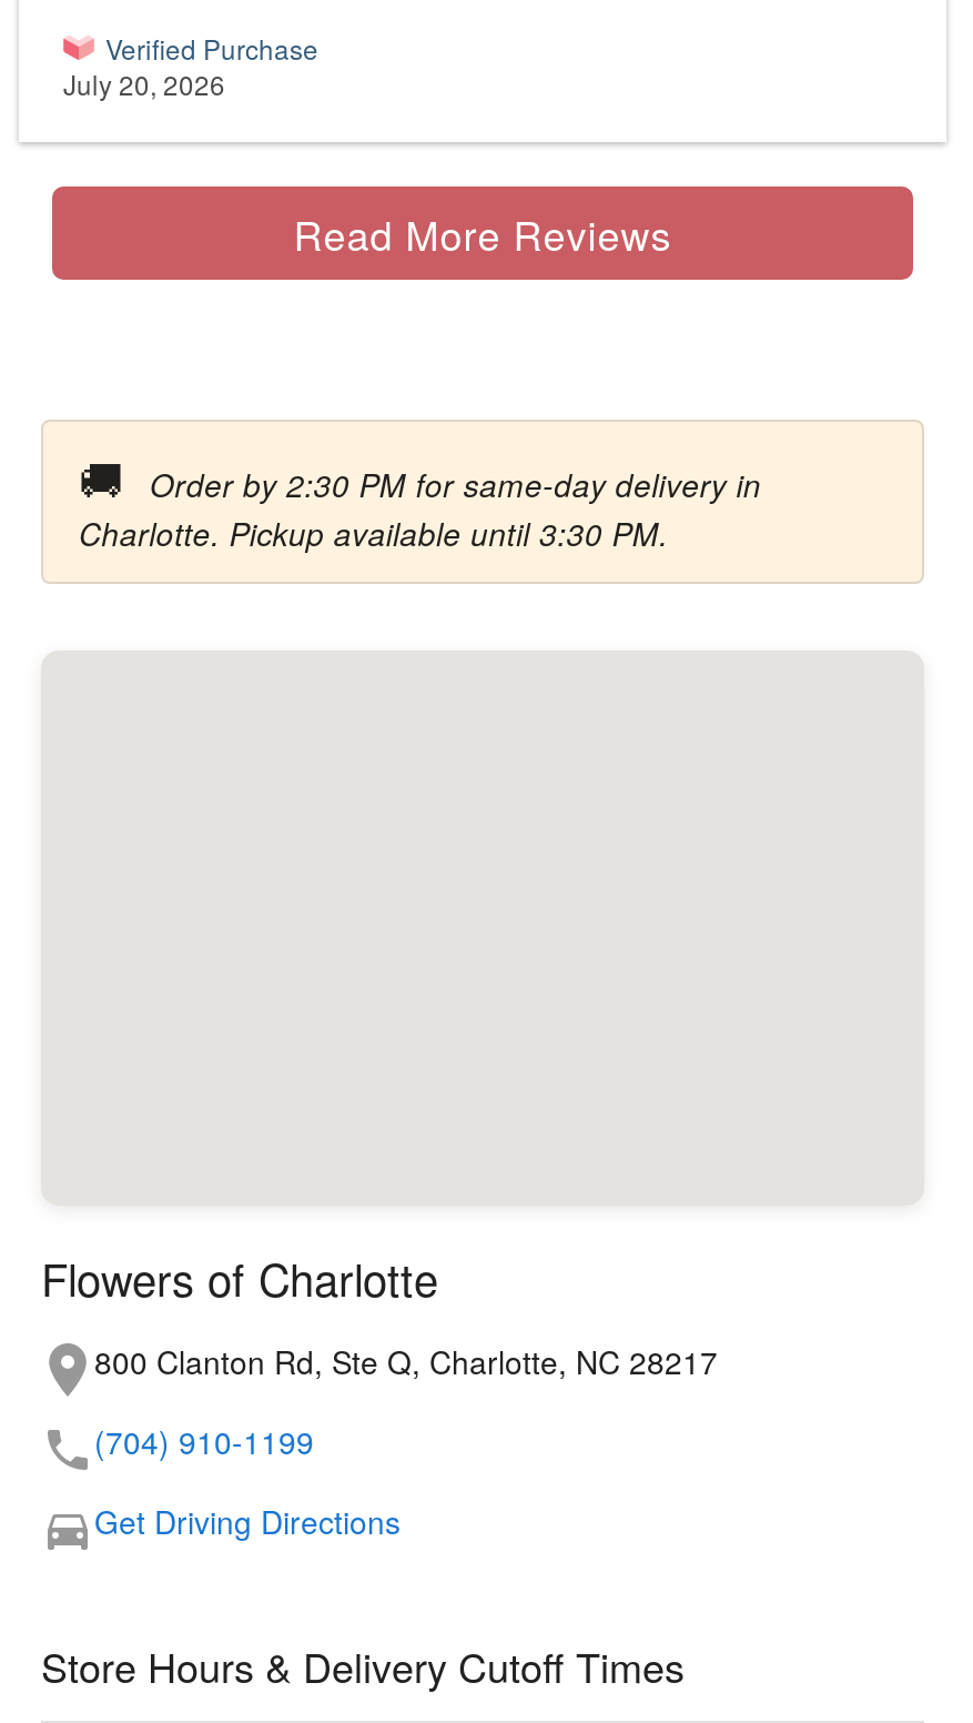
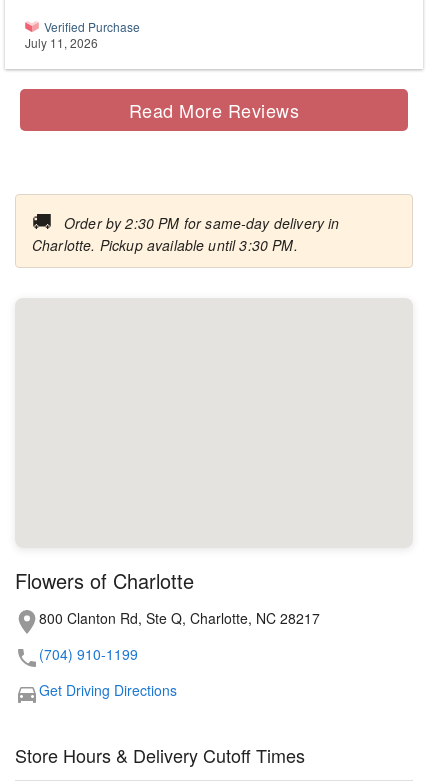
[63,65,225,103] July 20, 2026 -> [25,34,98,51] July 11, 2026

